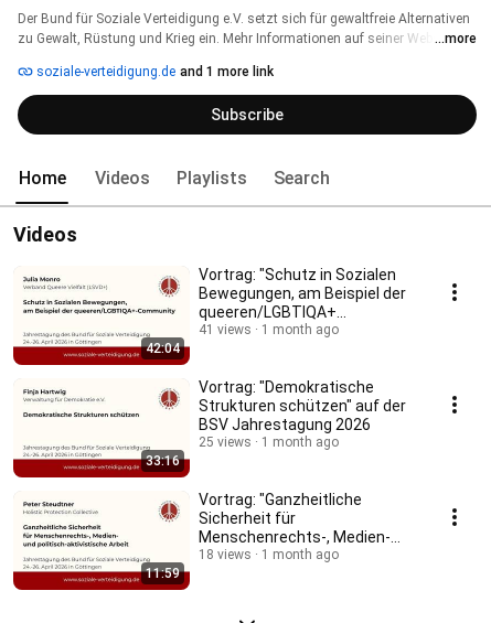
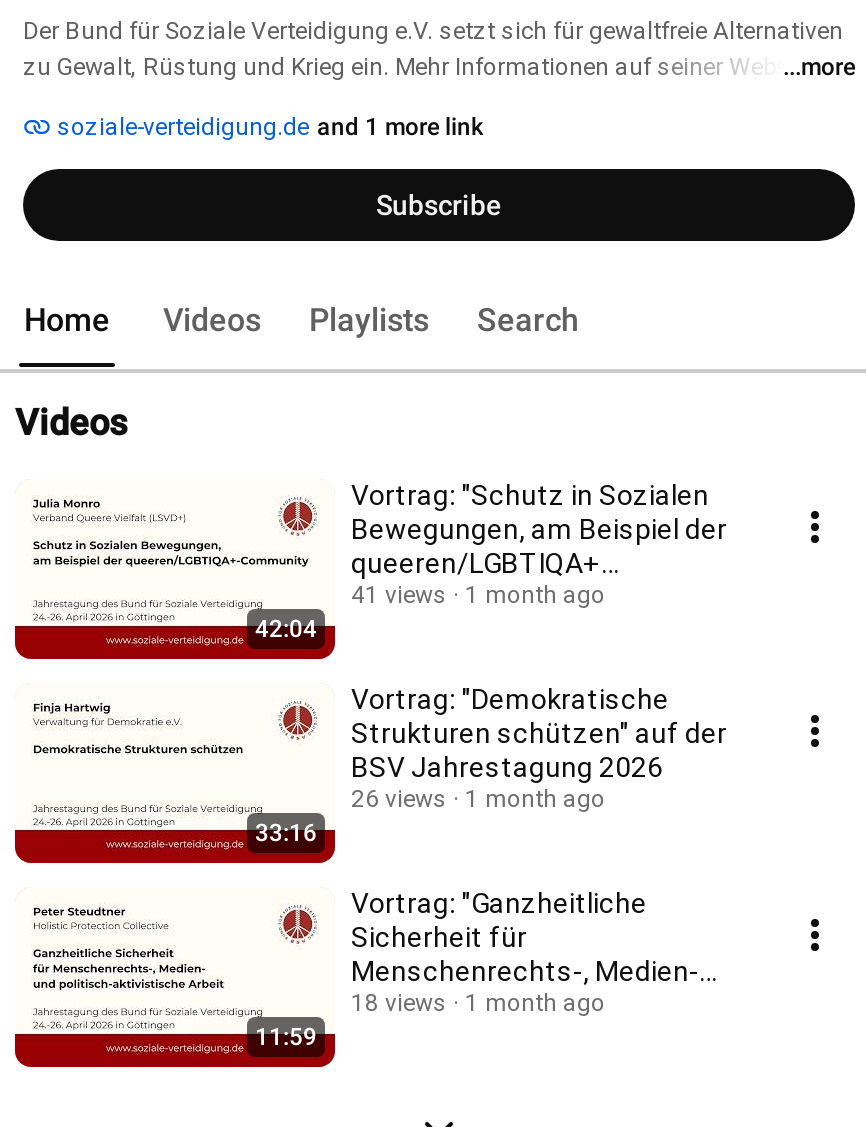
[199,434,339,450] 25 views 1 month ago -> [351,785,605,813] 26 views 1 month ago

